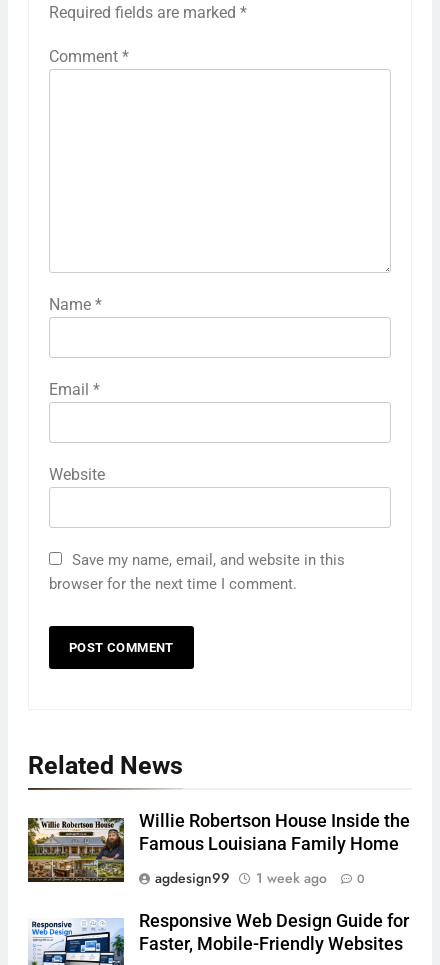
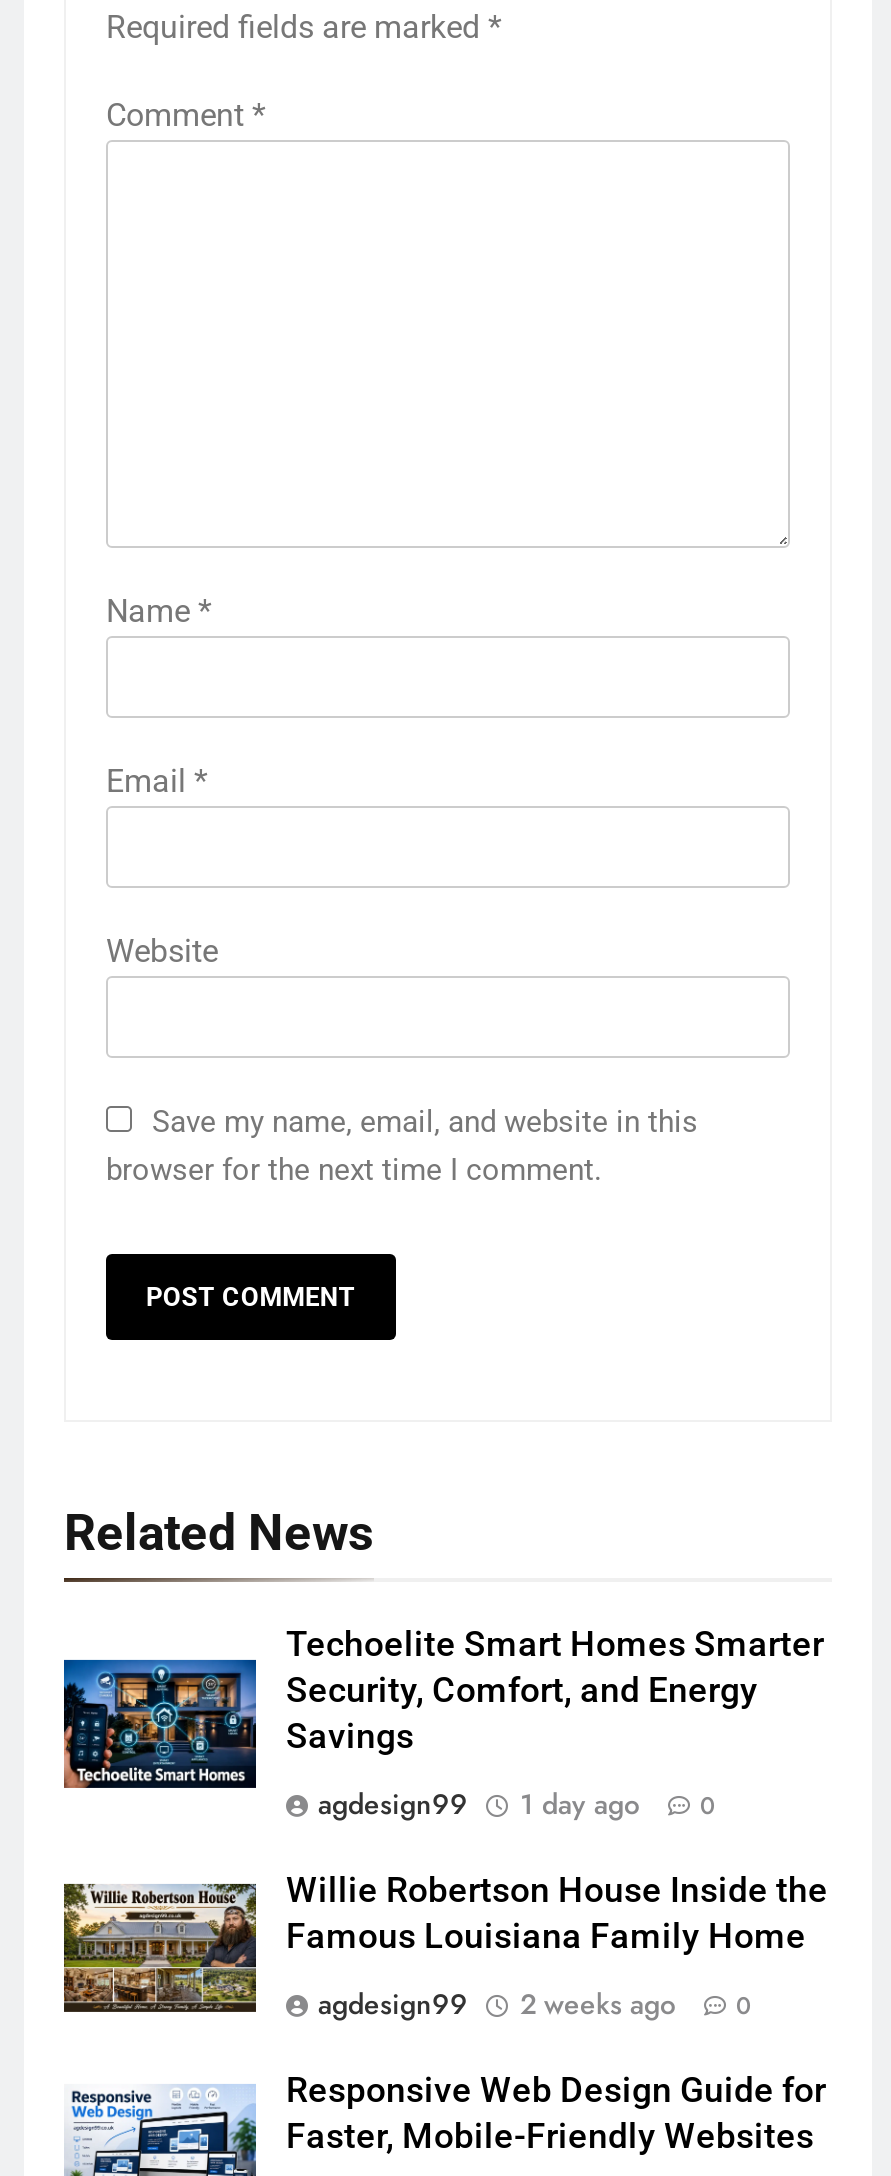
none -> [62,1623,824,1823] [image] | Techoelite Smart Homes Smarter | Security, Comfort, and Energy | Savings | agdesign99 | 1 day ago | 0
[155,868,365,888] agdesign99 1 week ago 0 -> [318,1983,752,2023] agdesign99 2 weeks ago 0

